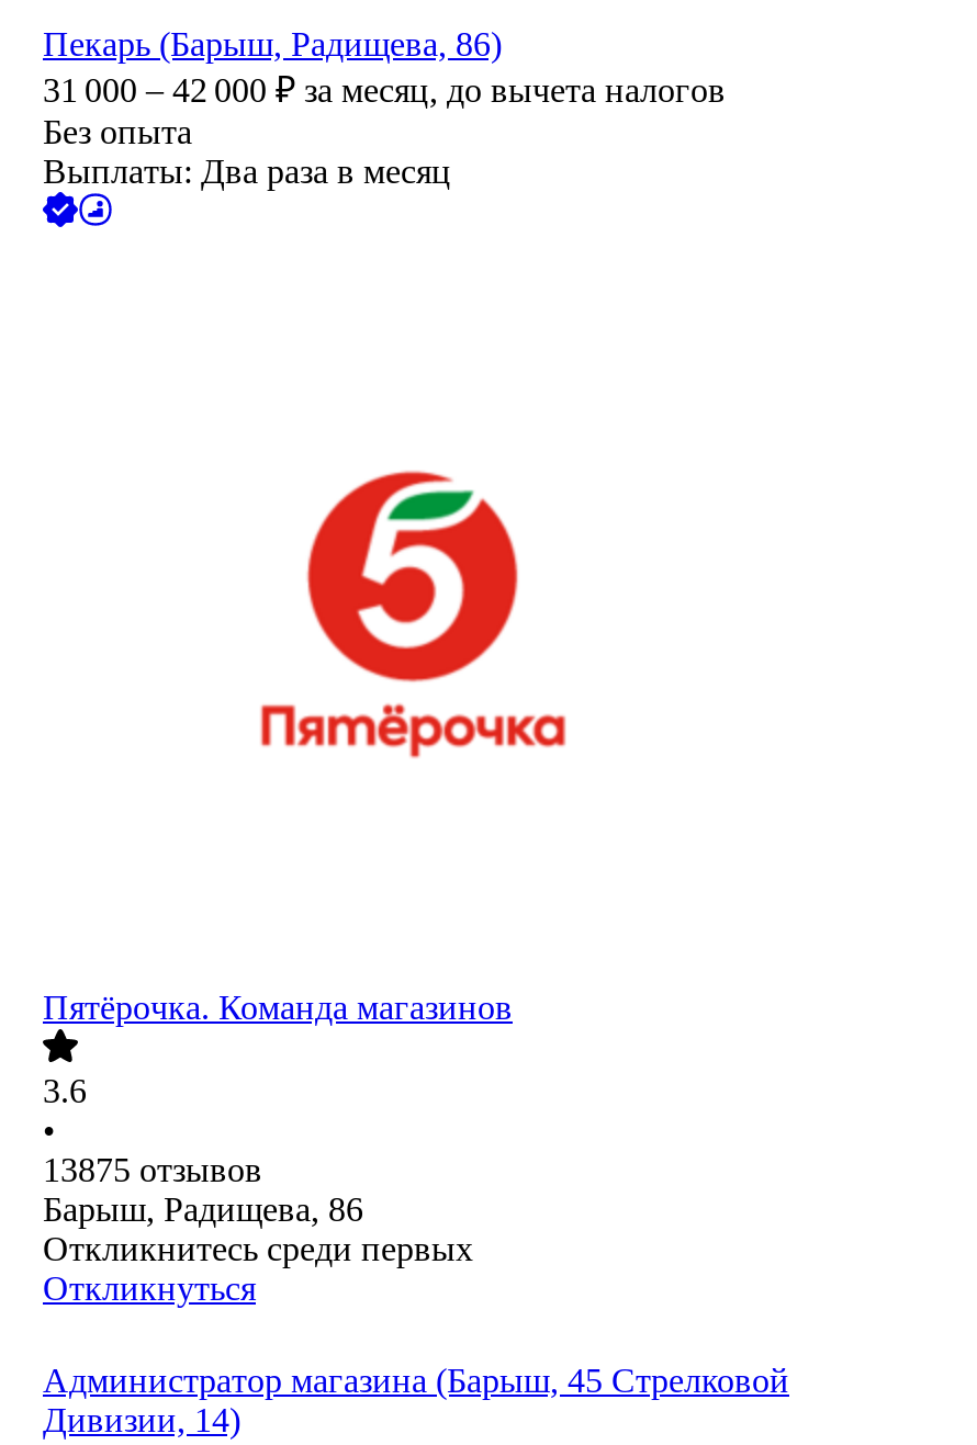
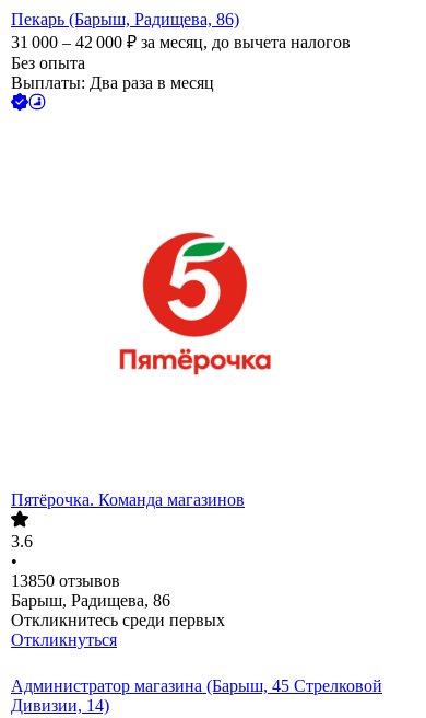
[43,1152,262,1189] 13875 отзывов -> [11,572,120,590] 13850 отзывов

